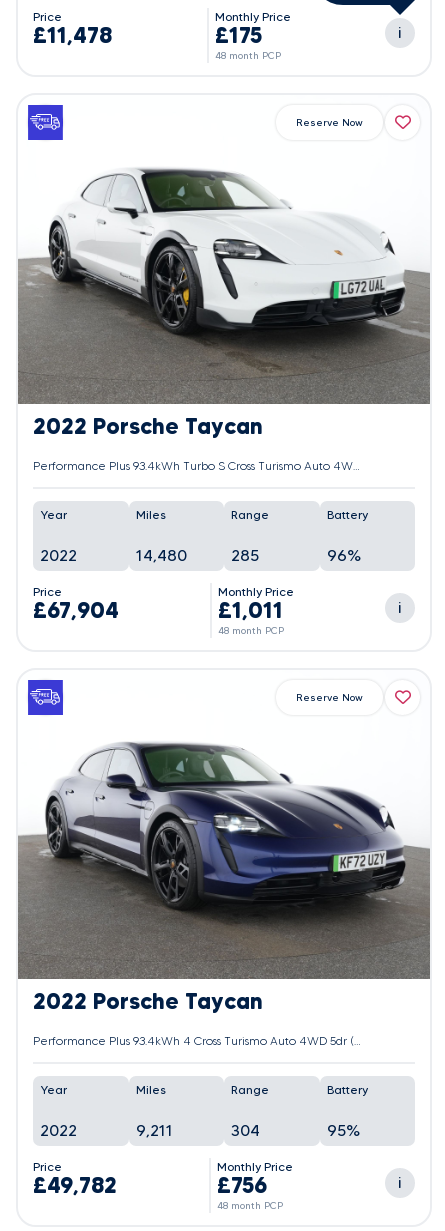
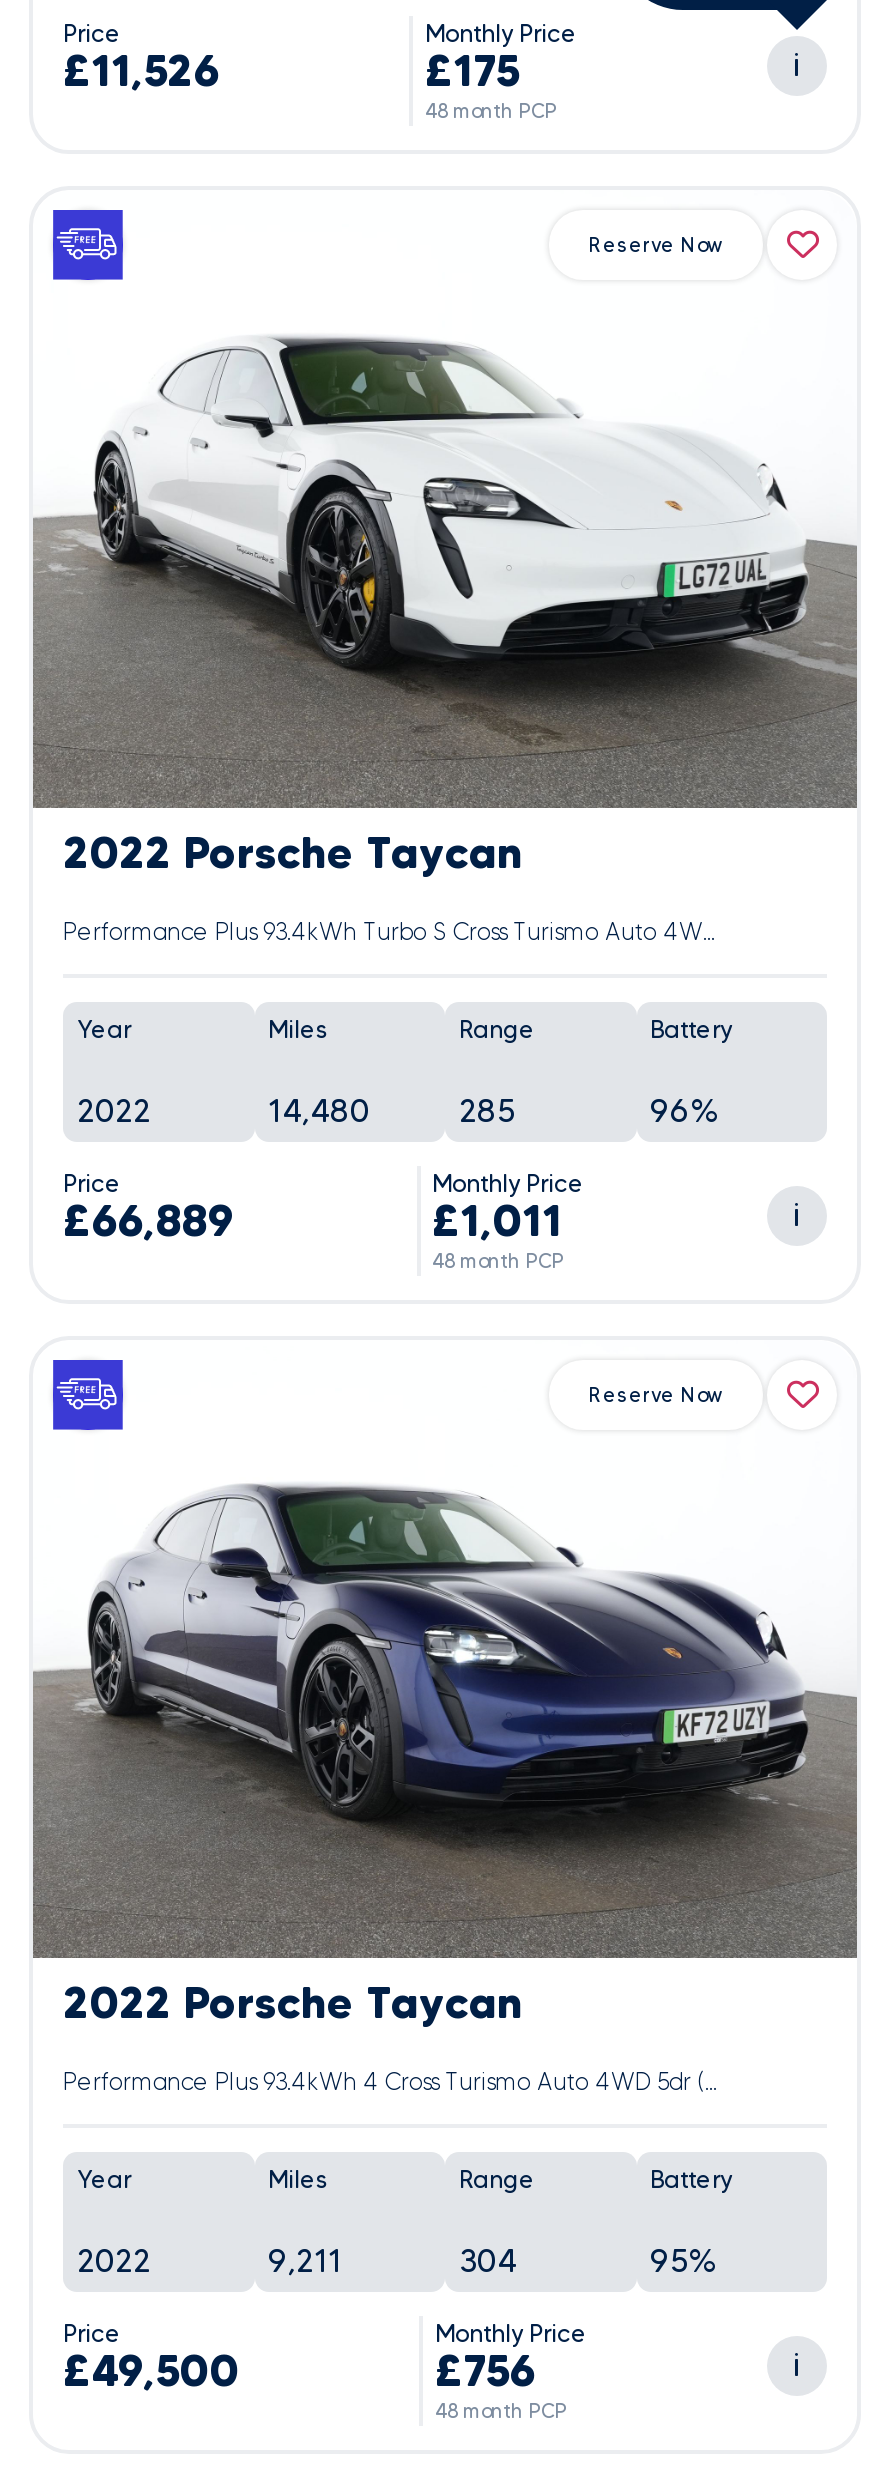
[33,22,112,49] £11,478 -> [63,45,219,99] £11,526
[33,597,119,624] £67,904 -> [63,1194,233,1248] £66,889
[33,1172,117,1199] £49,782 -> [63,2343,239,2397] £49,500

